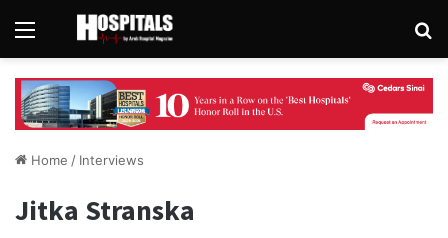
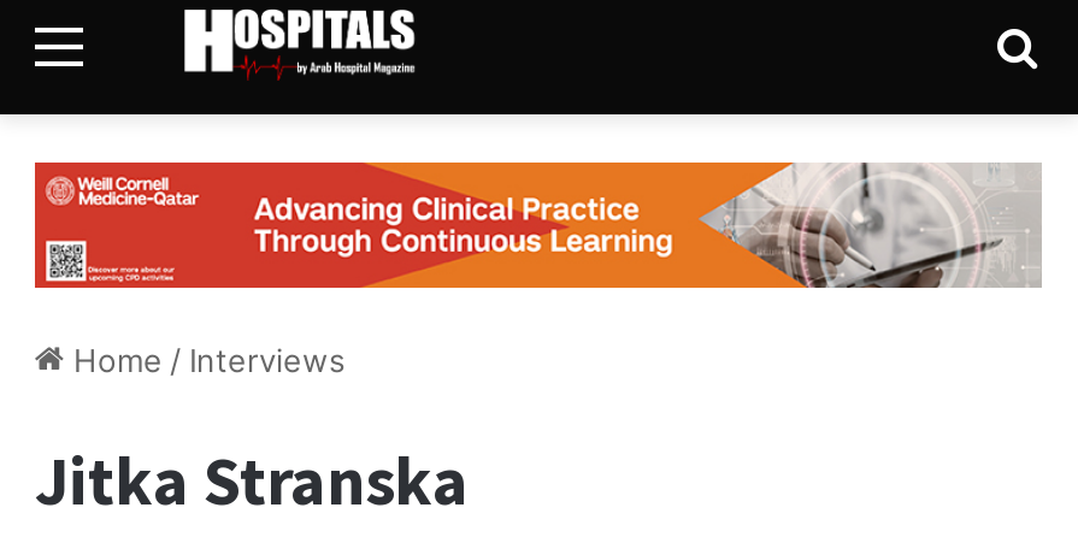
[18,77,434,131] [image] -> [42,160,1042,290] [image]

